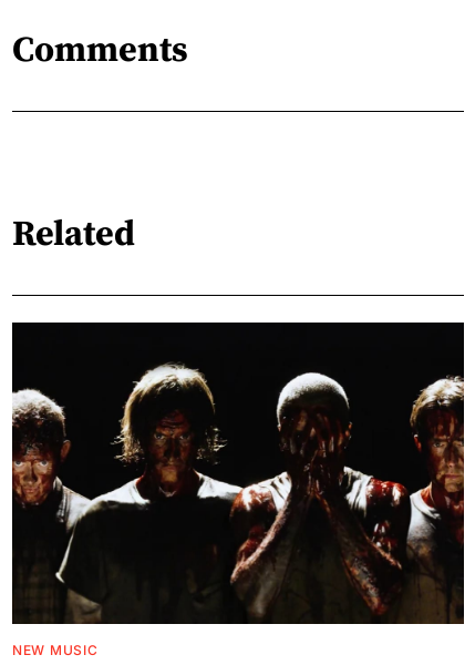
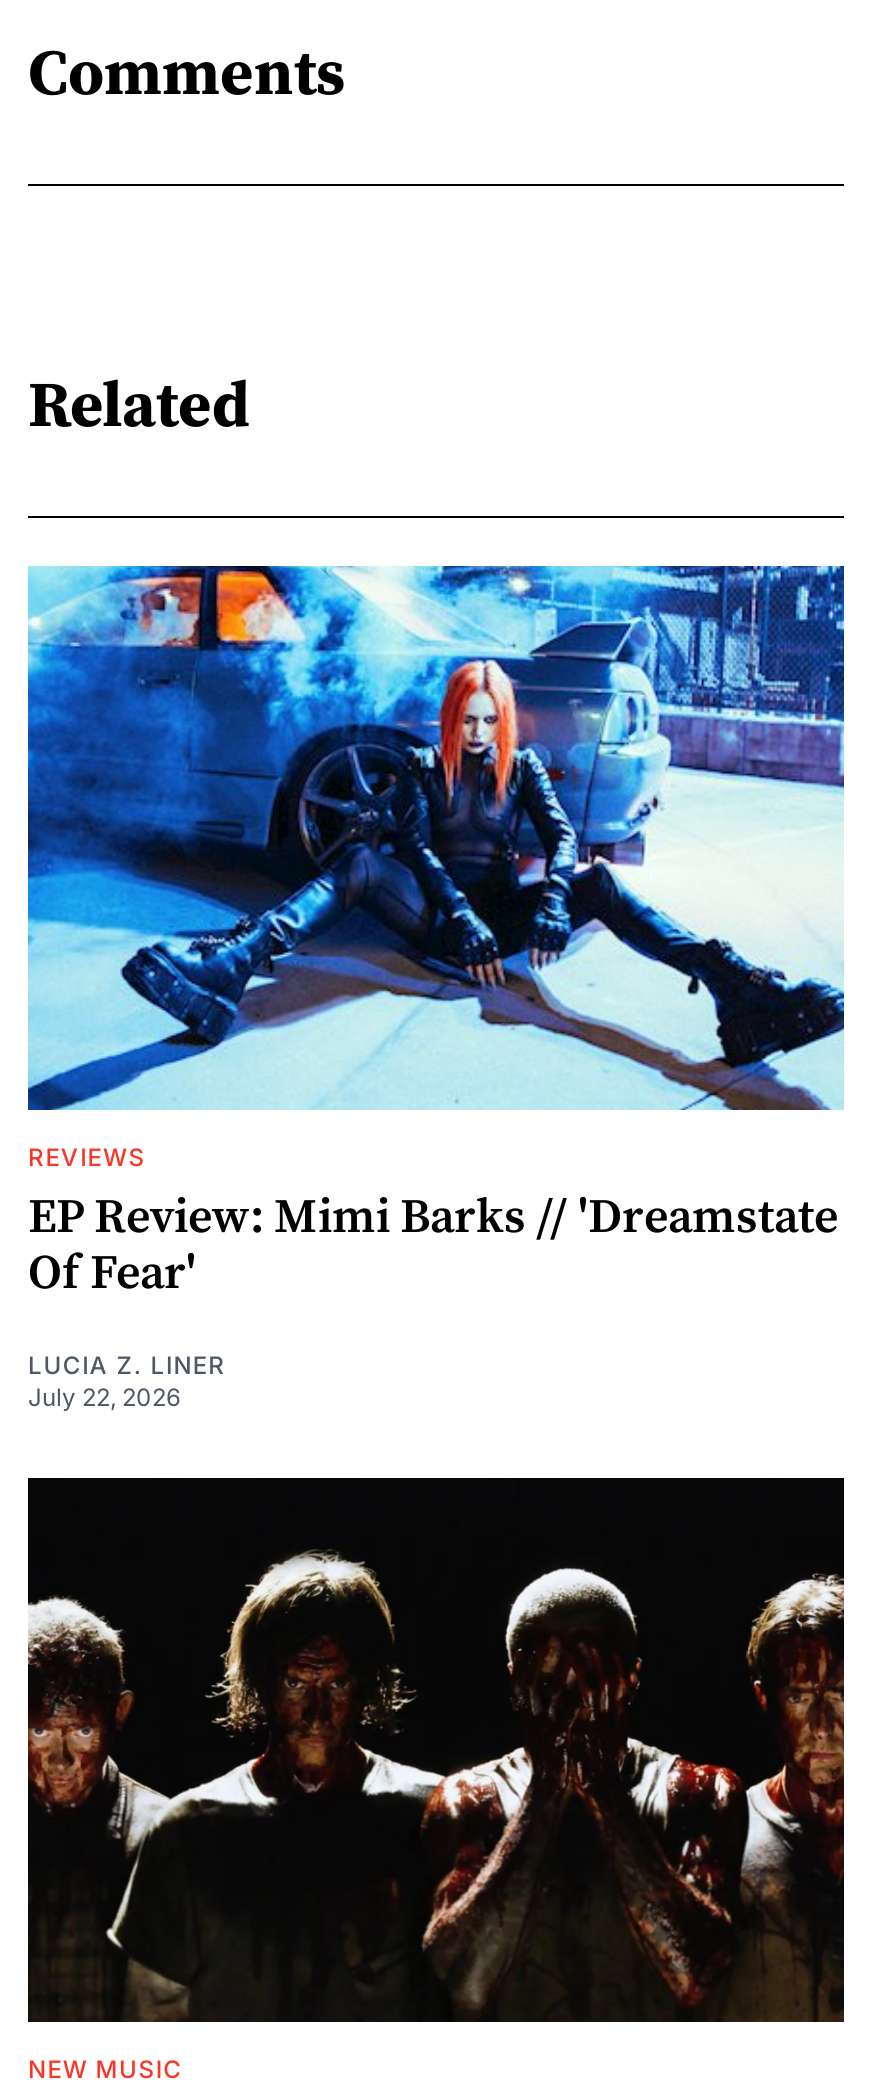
none -> [26,563,846,1412] [image] | REVIEWS | EP Review: Mimi Barks // 'Dreamstate | Of Fear' | LUCIA Z. LINER | July 22, 2026

